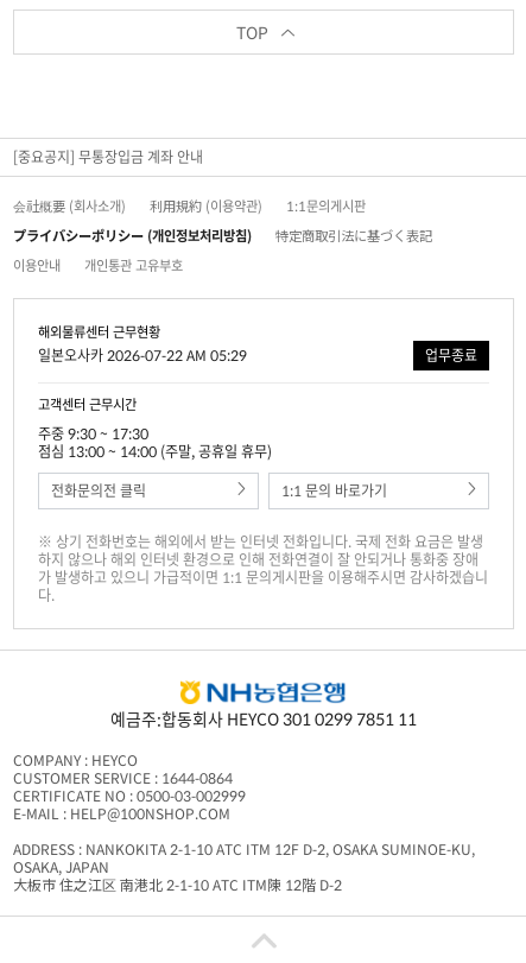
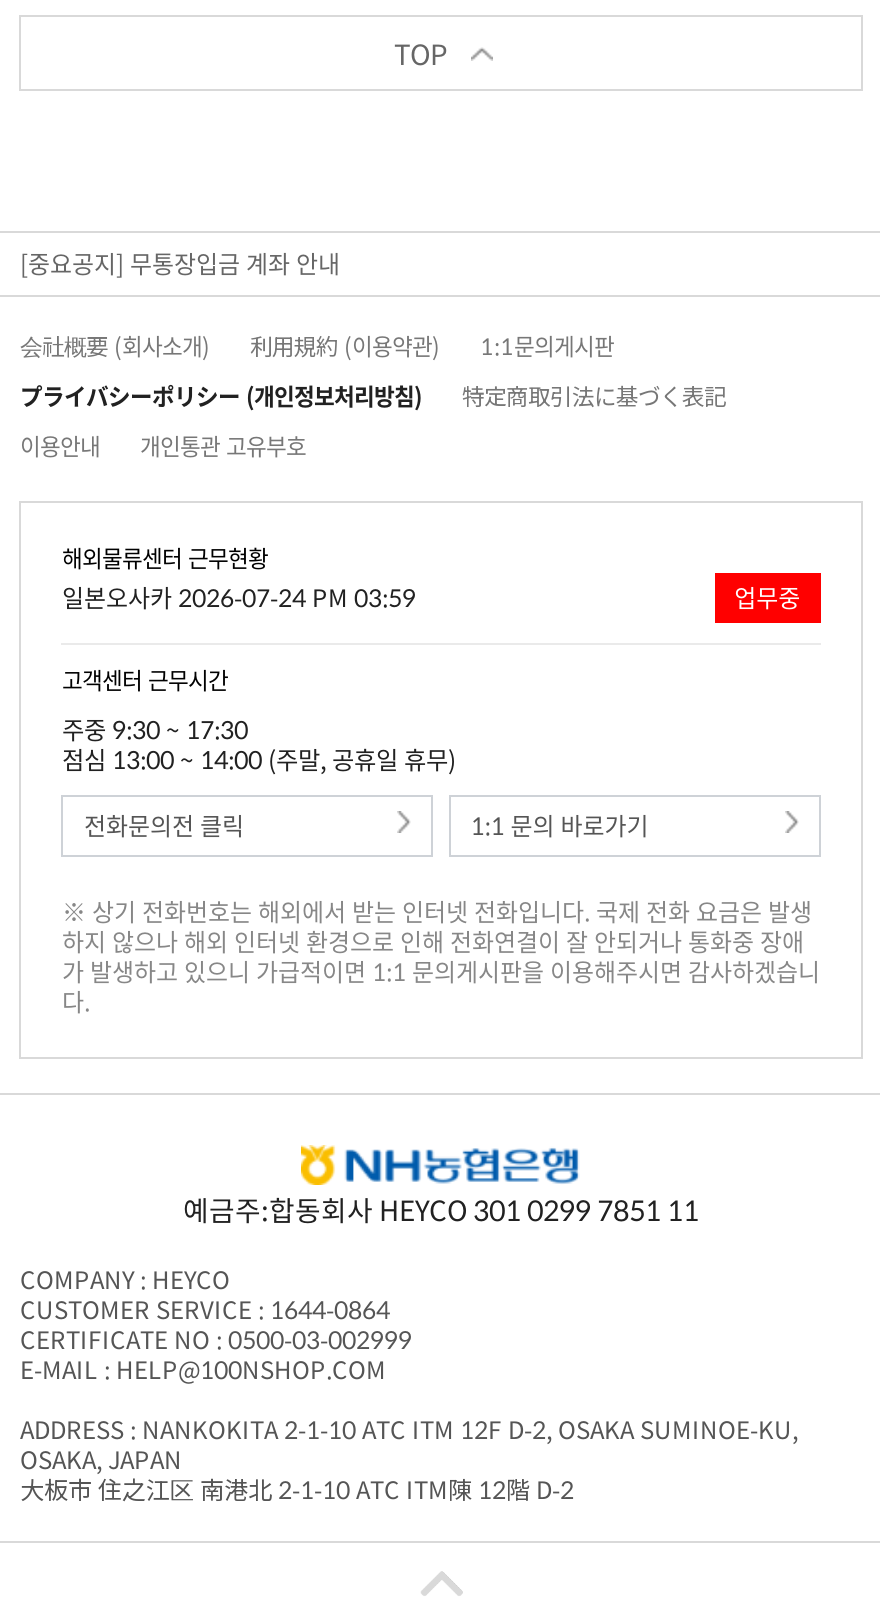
[38,344,477,366] 일본오사카 2026-07-22 AM 05:29 | 업무종료 -> [62,579,800,615] 일본오사카 2026-07-24 PM 03:59 | 업무중

